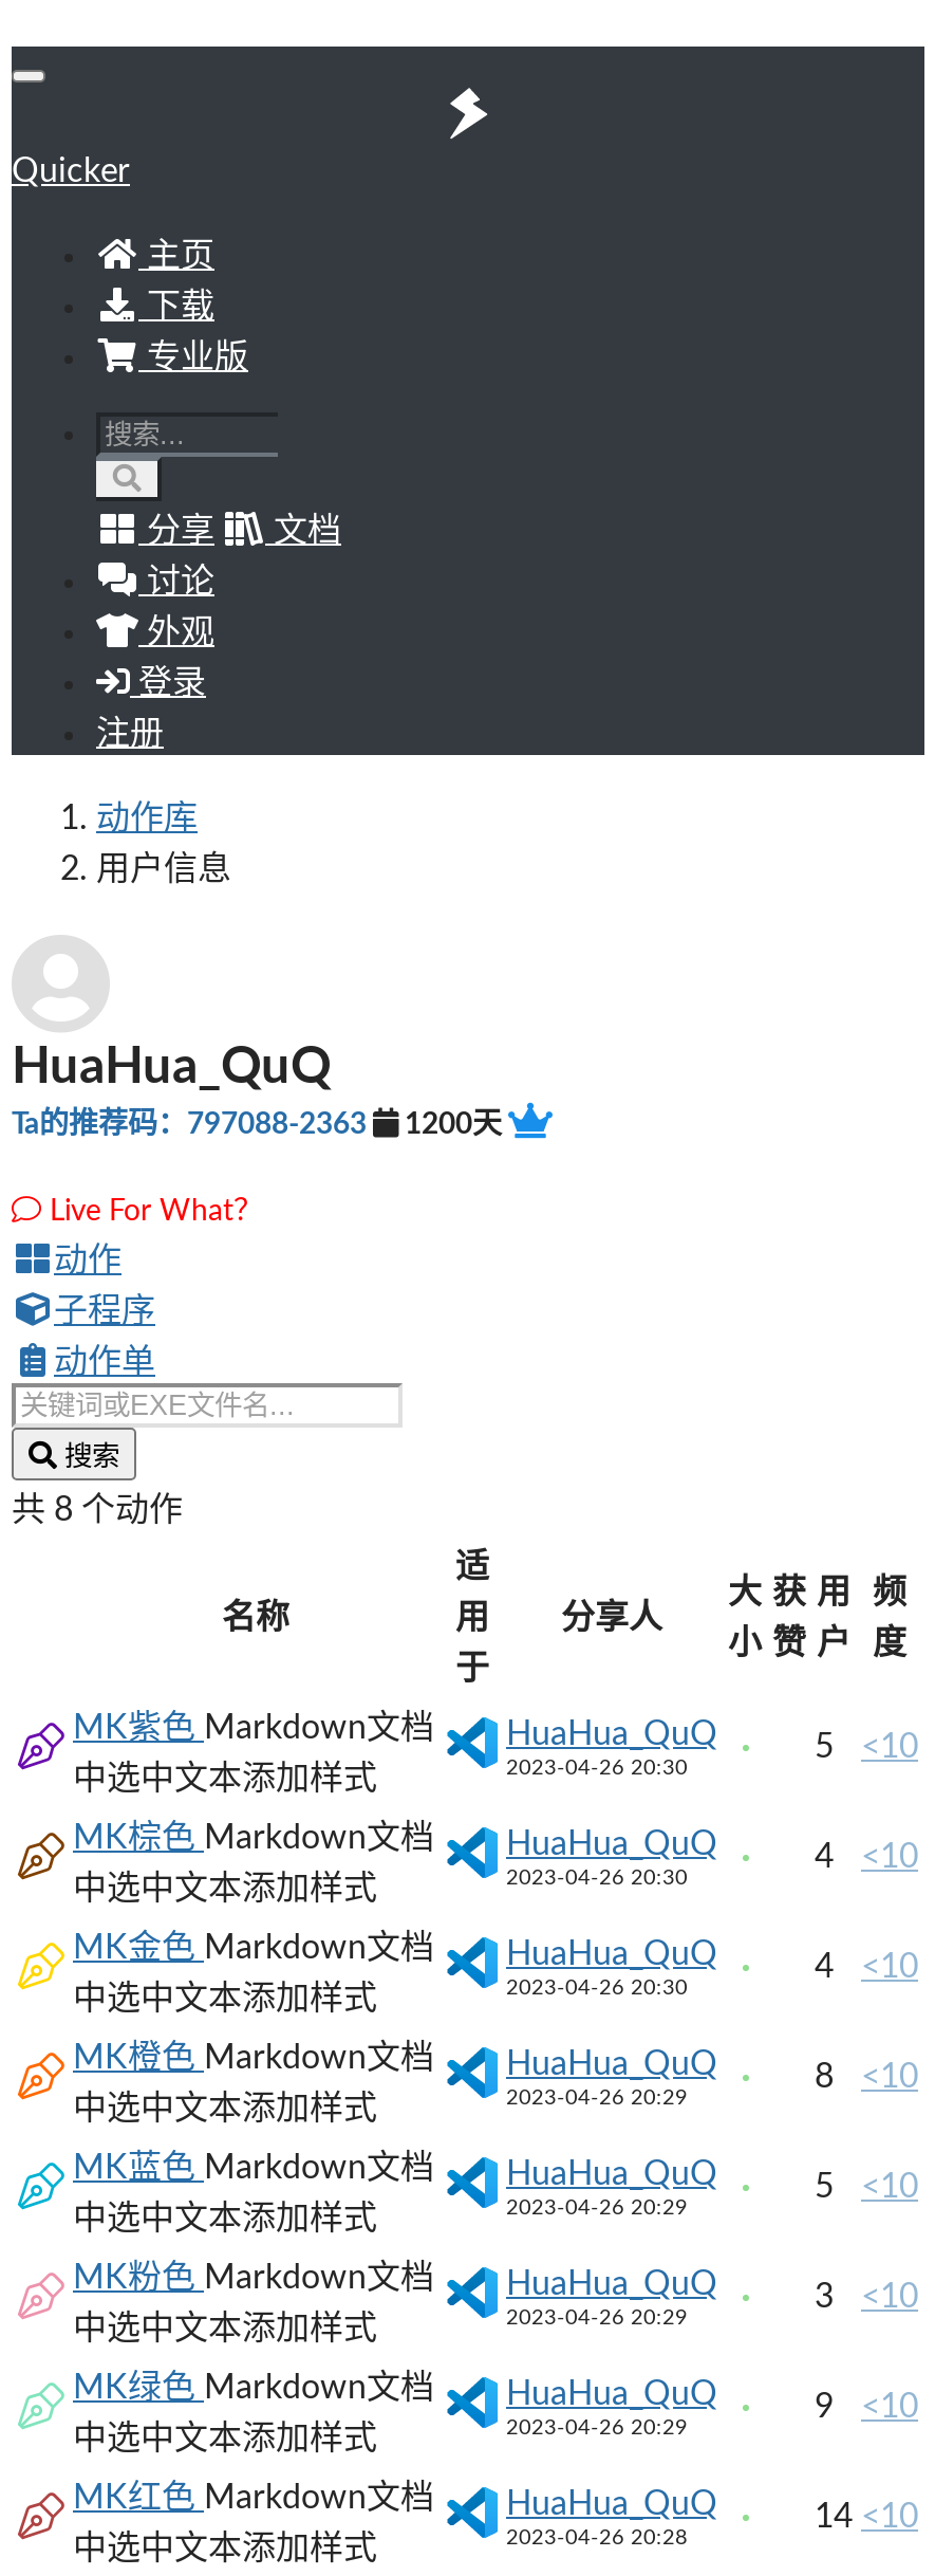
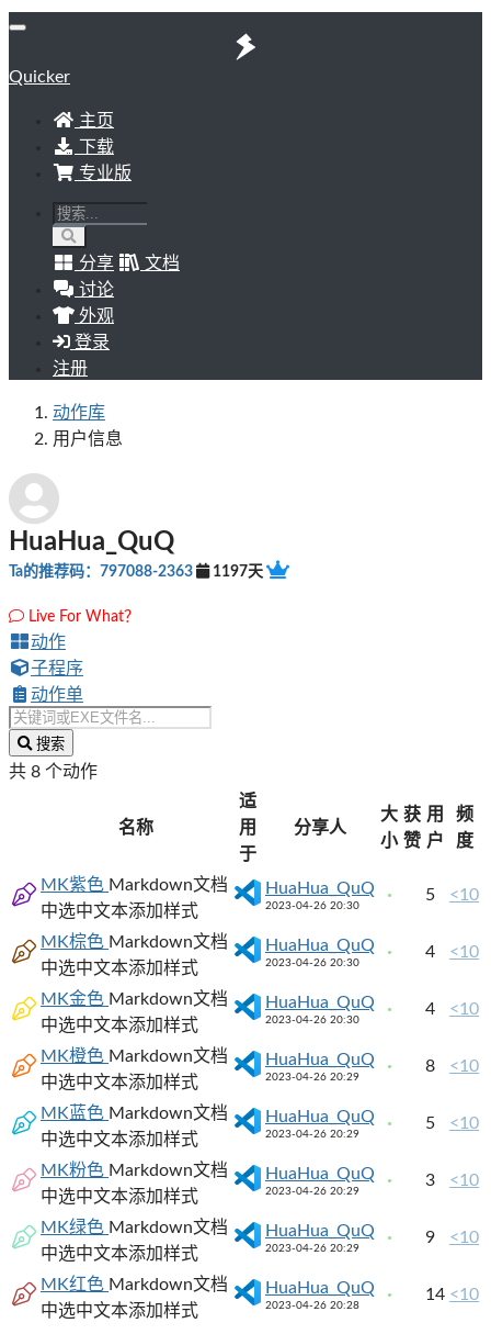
[12,1110,508,1140] Ta的推荐码：797088-2363 1200天 -> [9,564,266,580] Ta的推荐码：797088-2363 1197天

